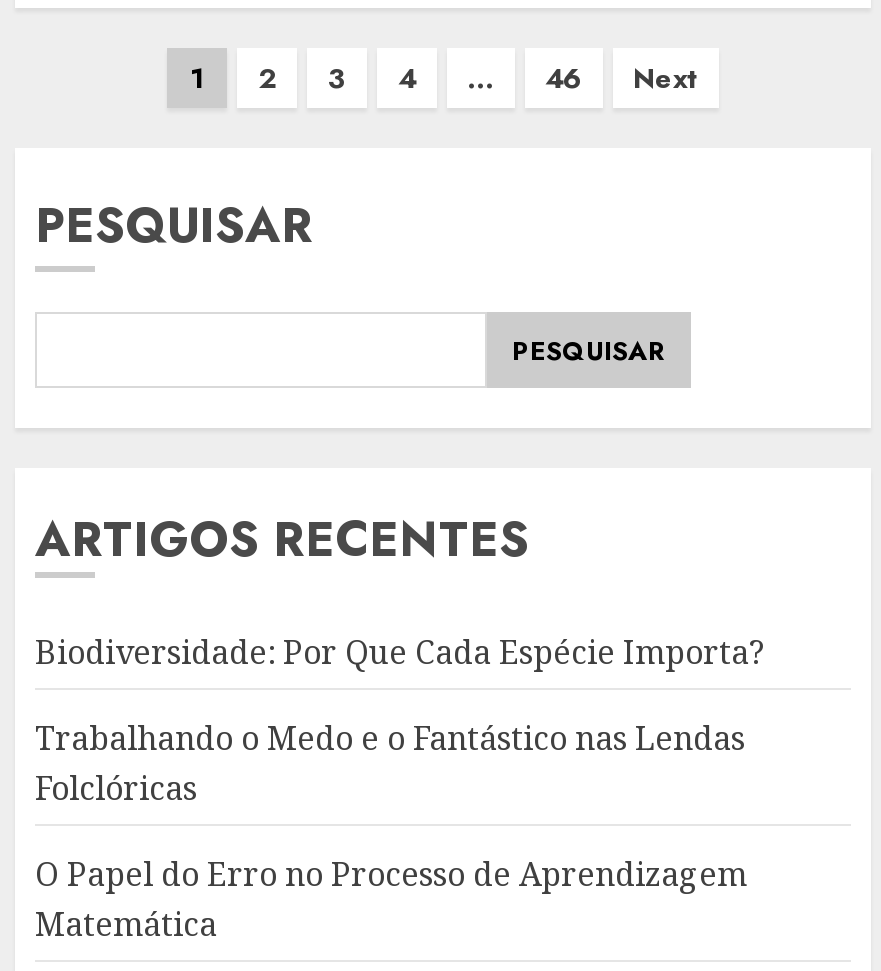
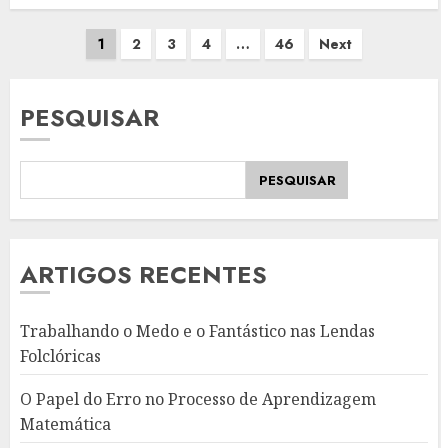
[35,630,765,674] Biodiversidade: Por Que Cada Espécie Importa? -> none

